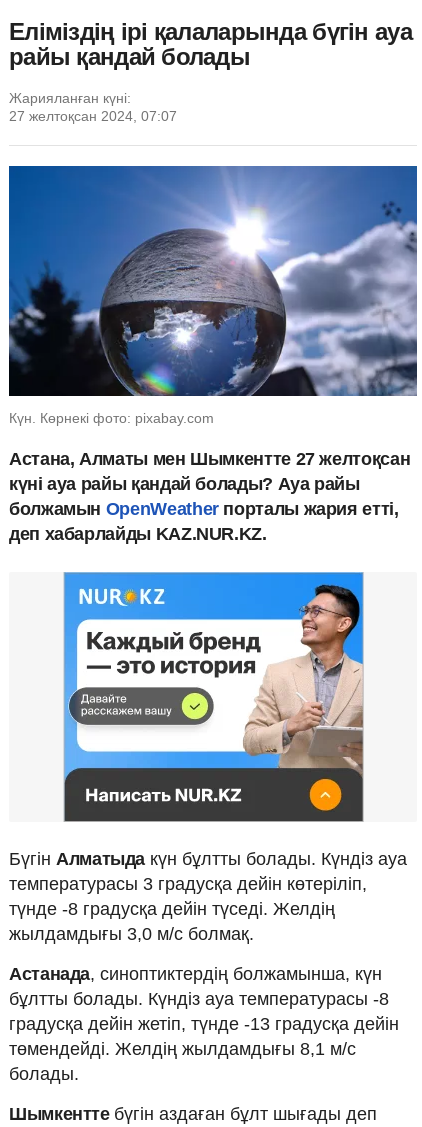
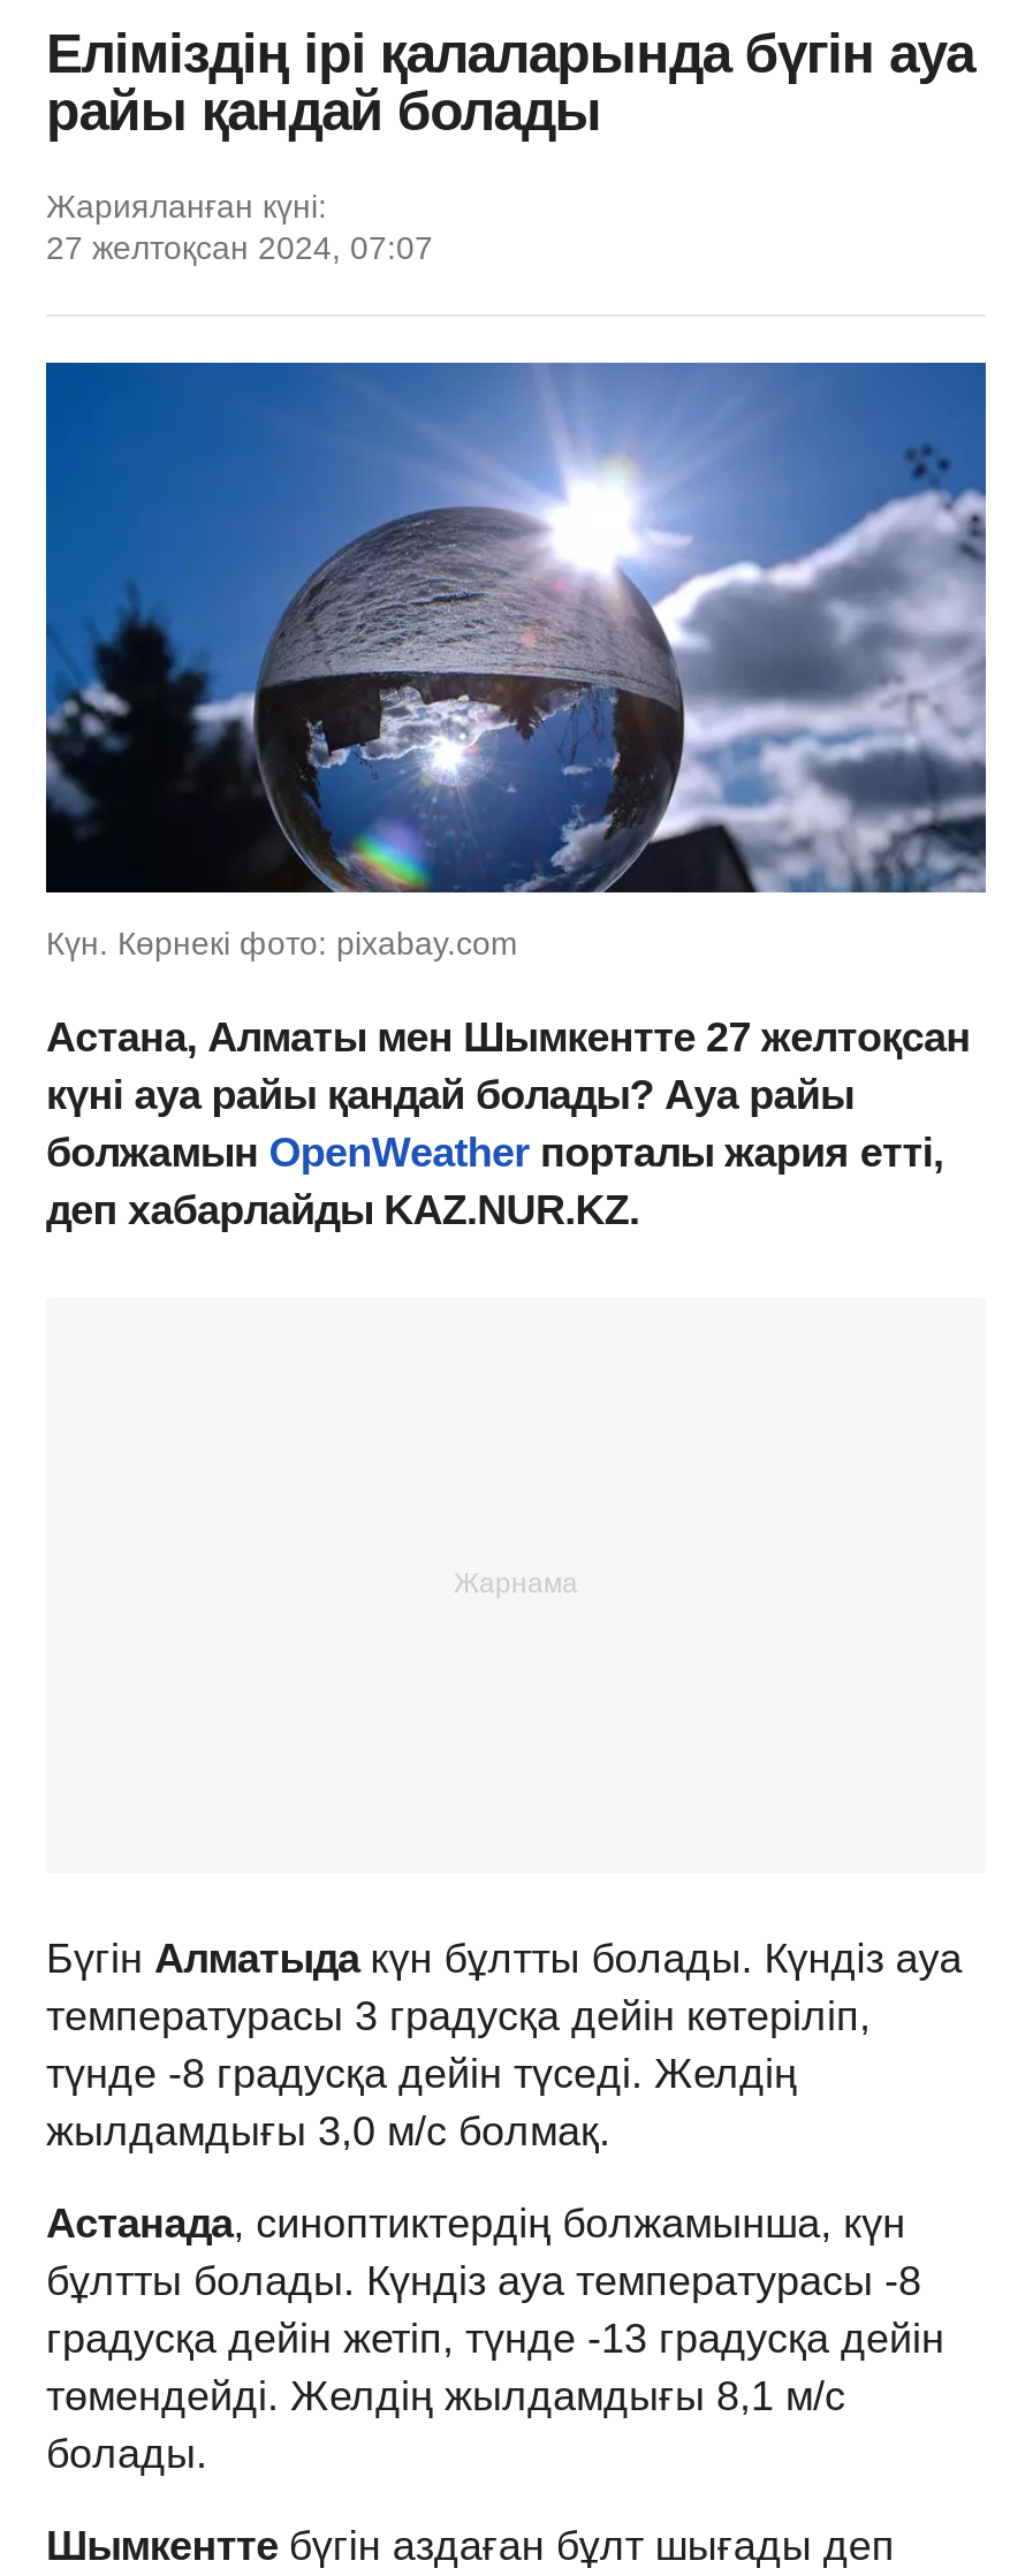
[63,571,364,822] [image] -> none

